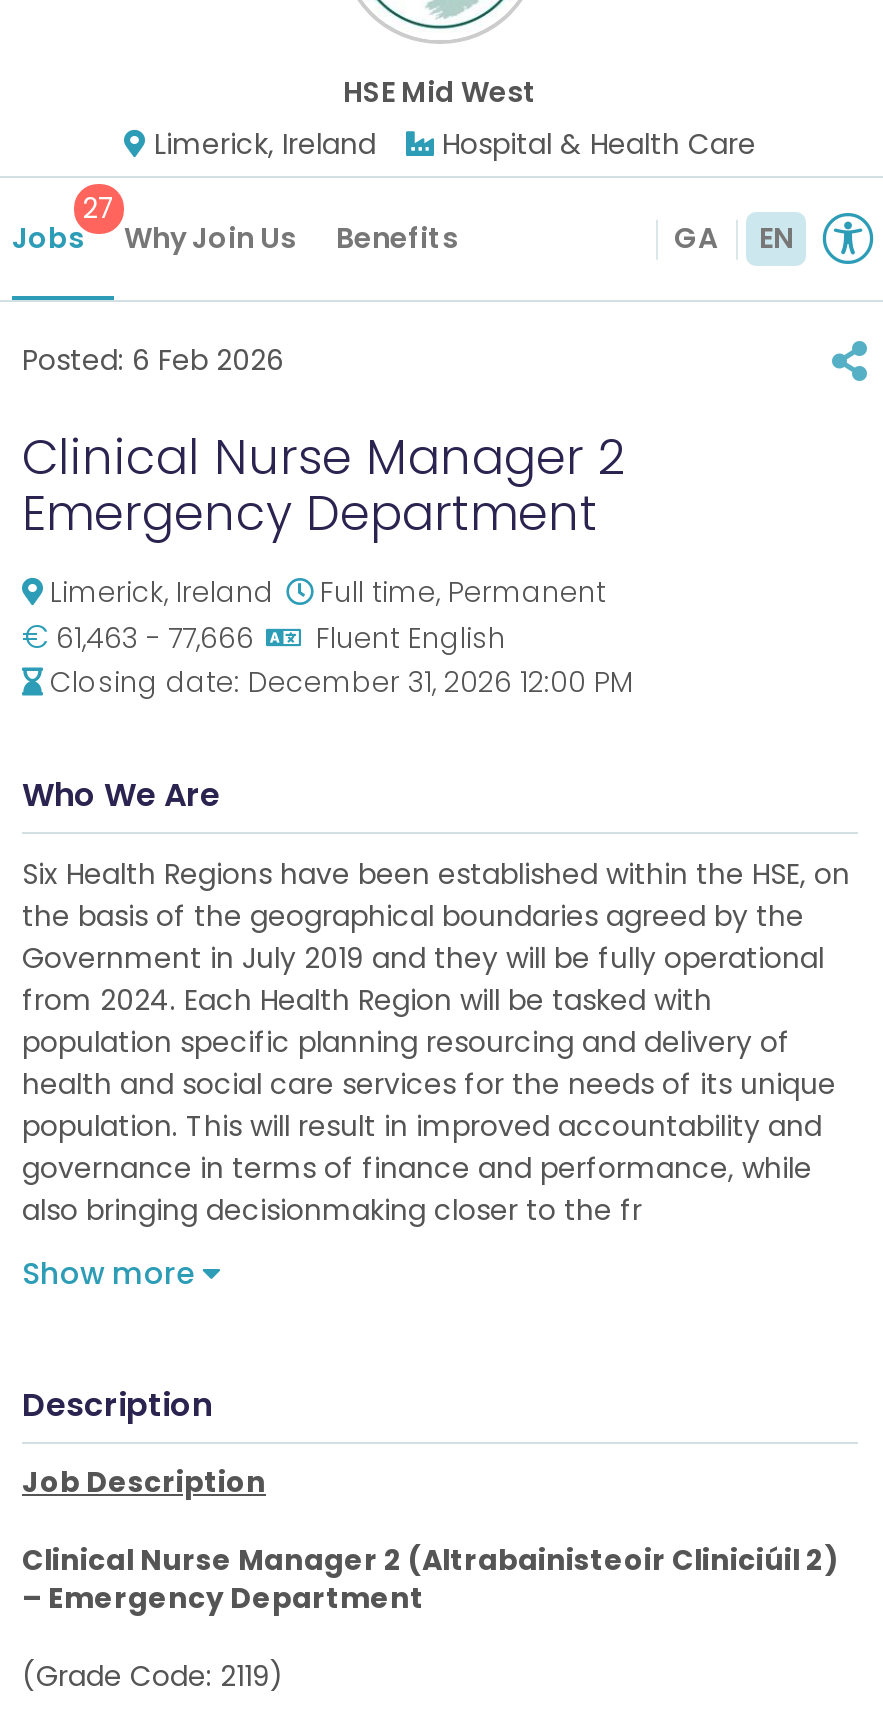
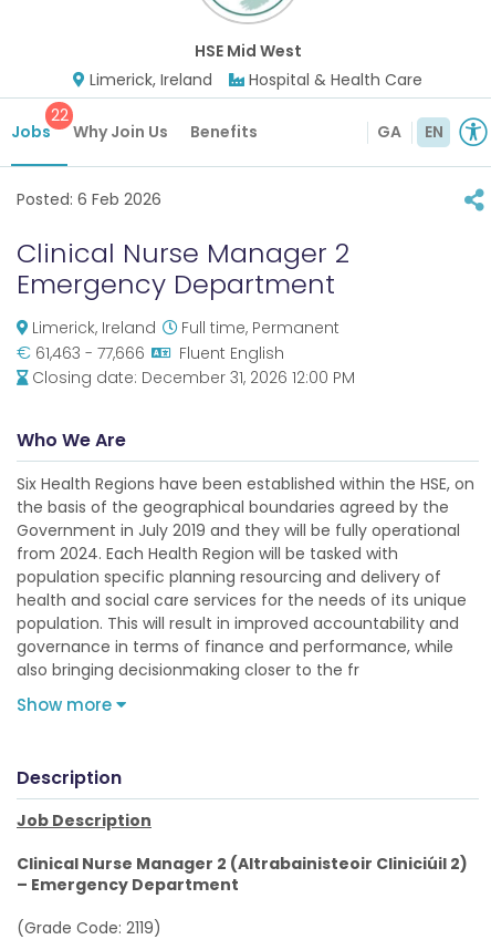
[82,188,116,228] 27 -> [50,104,68,126] 22

